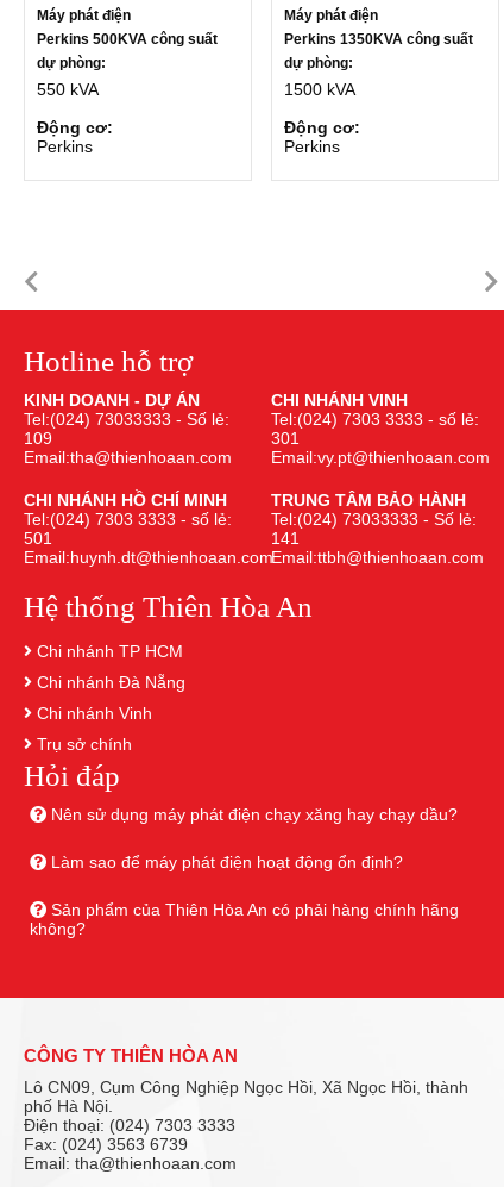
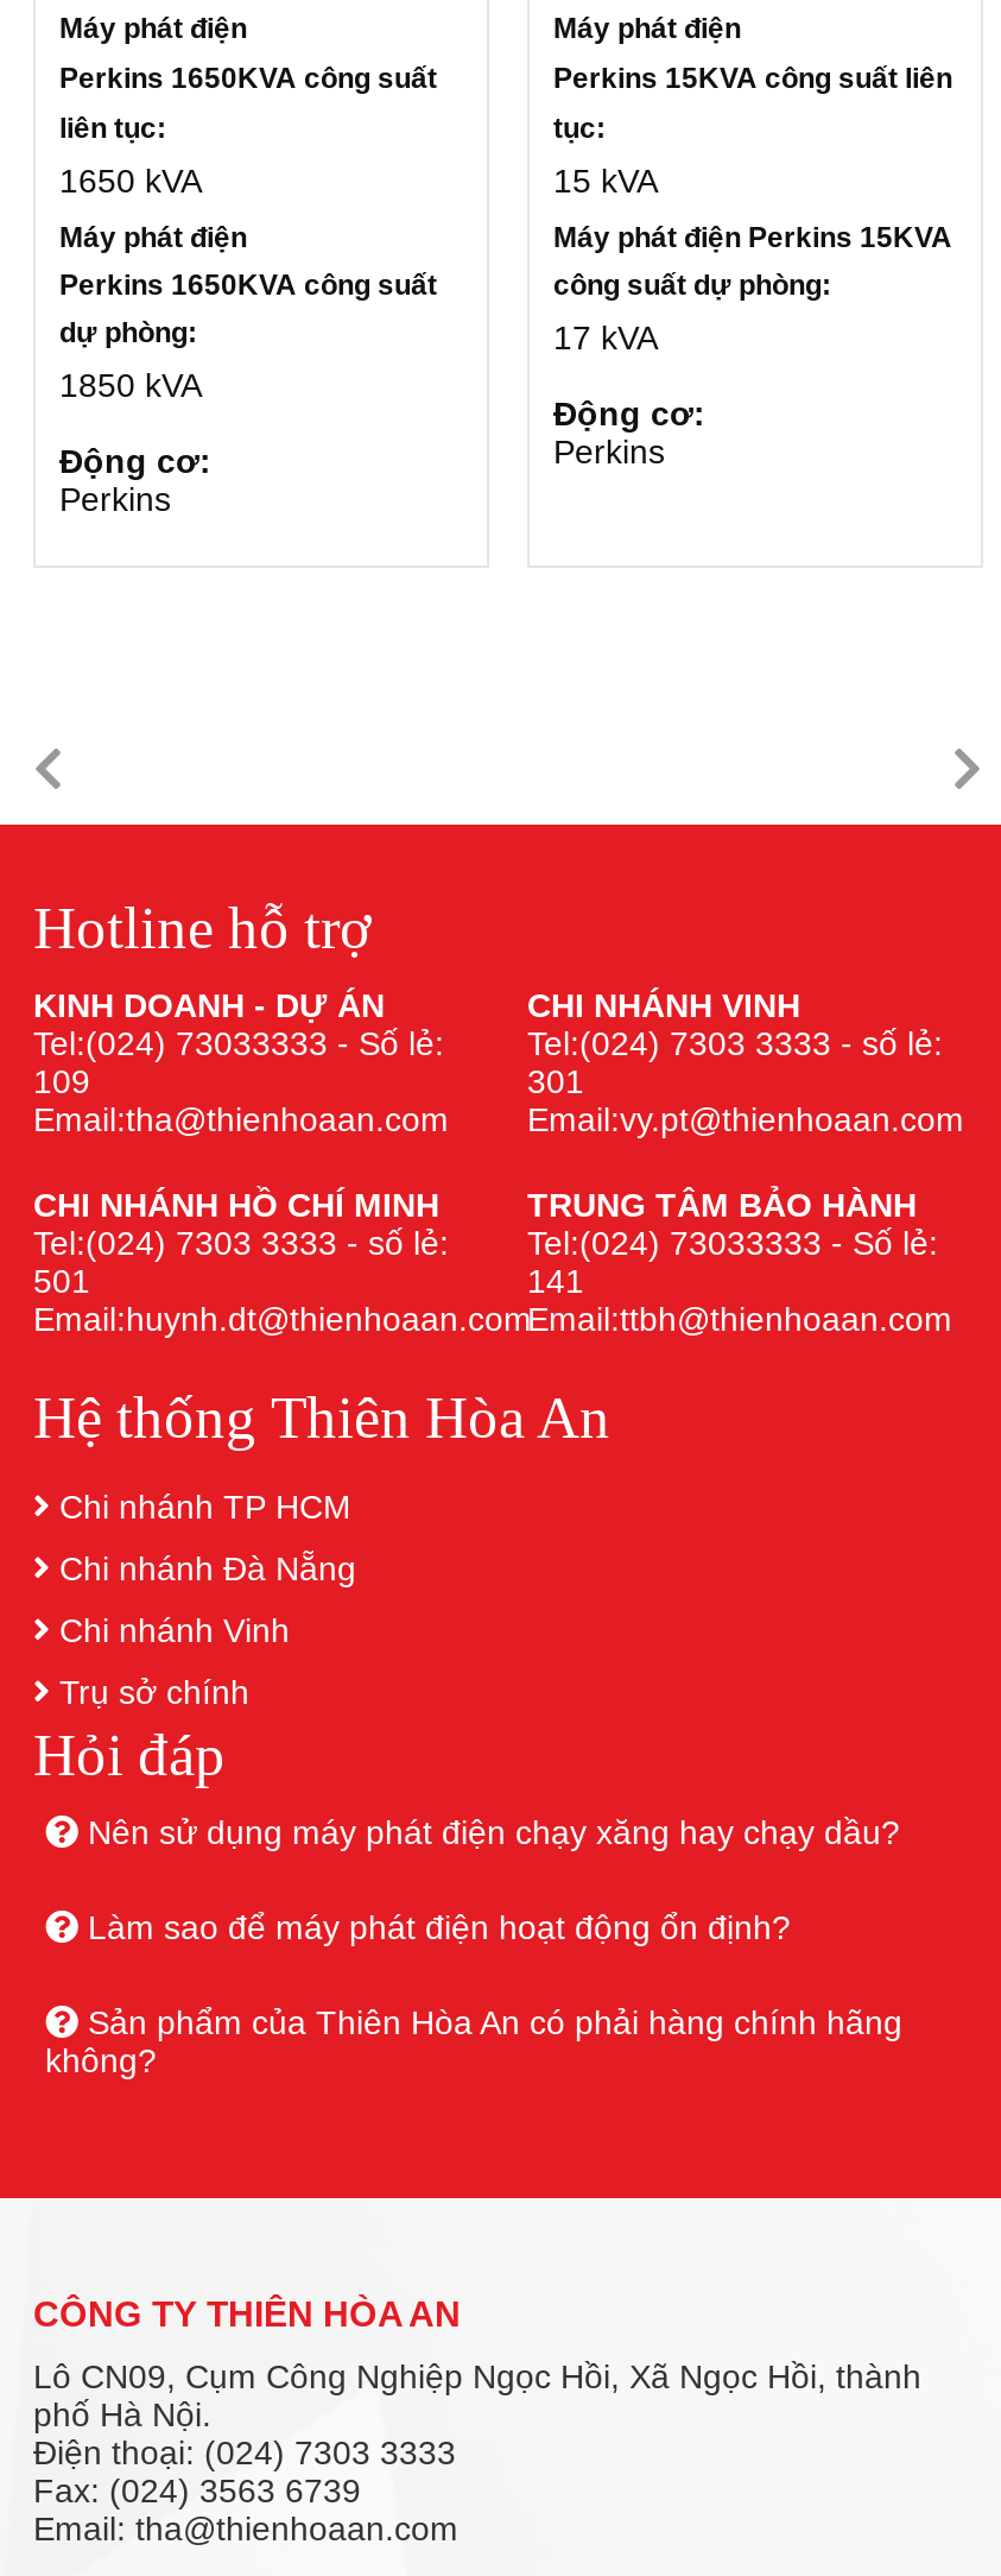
[37,31,218,48] Perkins 500KVA công suất -> [59,62,437,302] Perkins 1650KVA công suất | liên tục: | 1650 kVA | Máy phát điện | Perkins 1650KVA công suất
[284,31,473,99] Perkins 1350KVA công suất | dự phòng: | 1500 kVA -> [553,62,952,356] Perkins 15KVA công suất liên | tục: | 15 kVA | Máy phát điện Perkins 15KVA | công suất dự phòng: | 17 kVA
[37,80,99,99] 550 kVA -> [59,366,202,404] 1850 kVA

